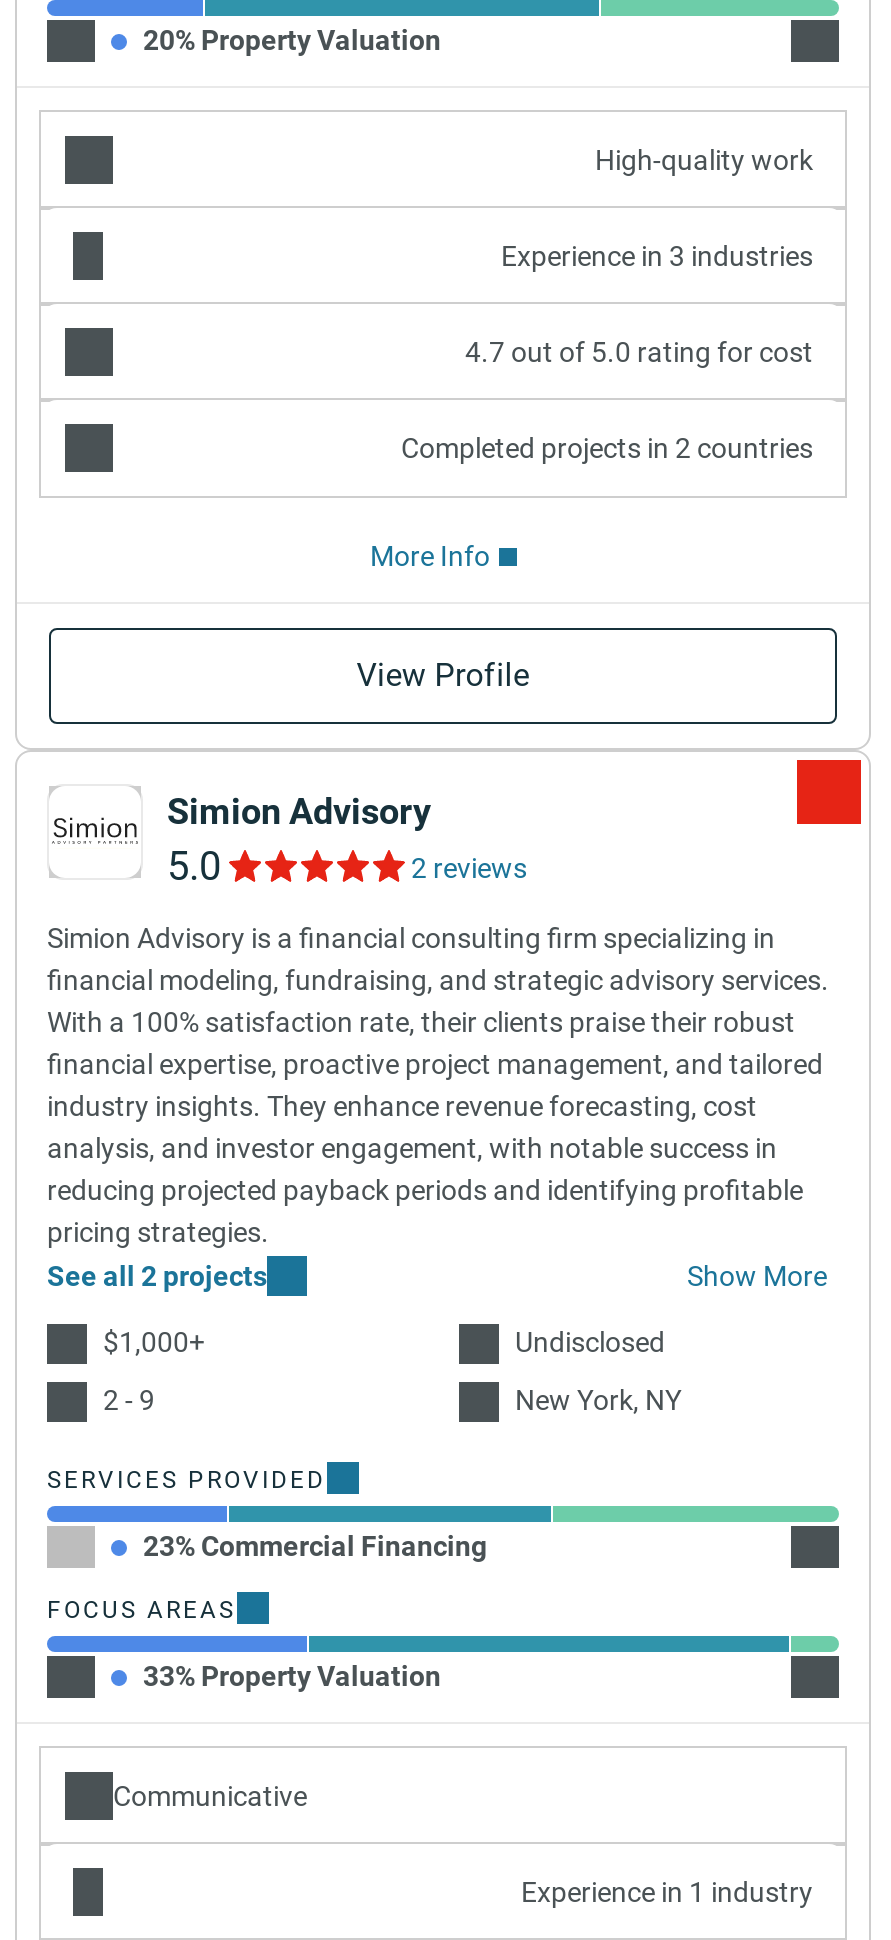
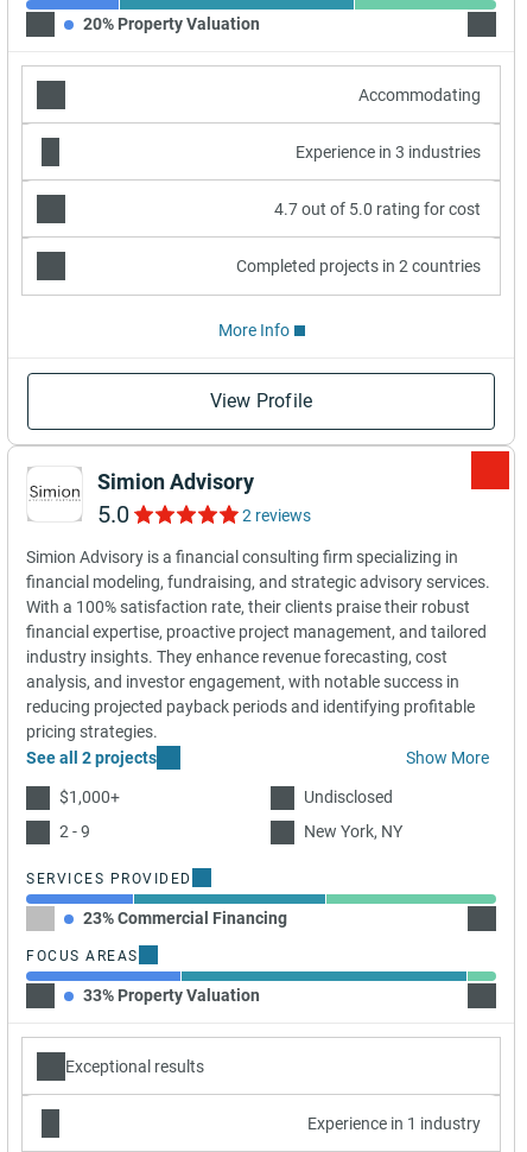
[595,143,813,175] High-quality work -> [358,85,481,104] Accommodating
[113,1779,307,1811] Communicative -> [65,1056,204,1075] Exceptional results

